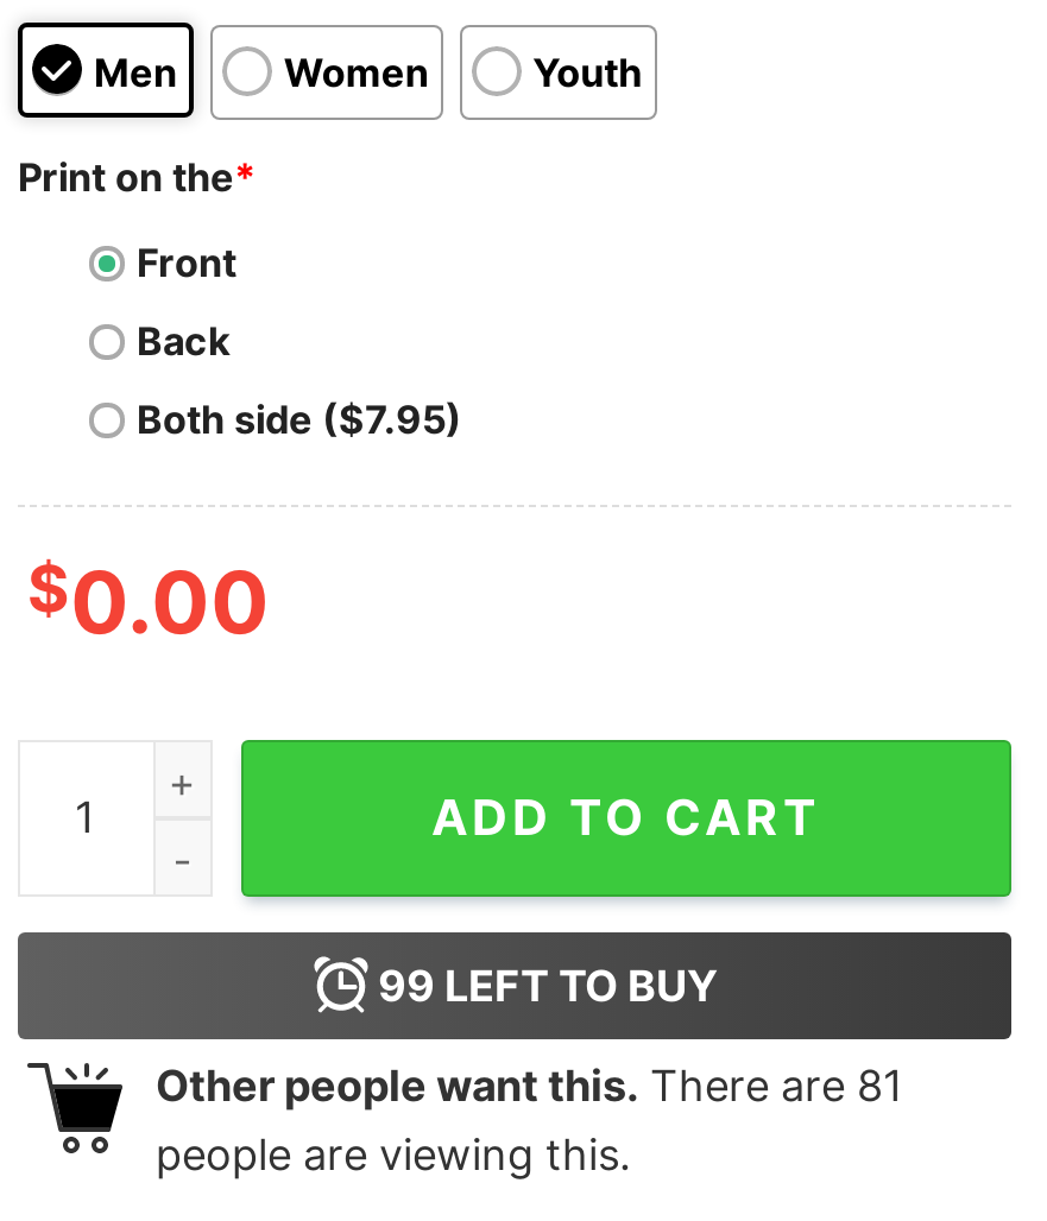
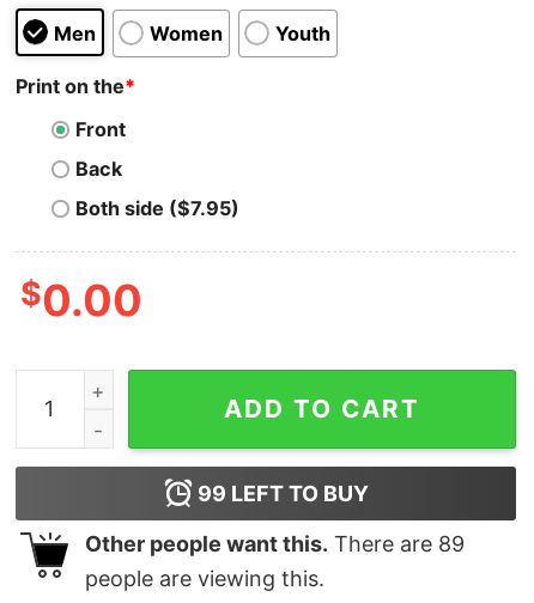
[156,1060,902,1110] Other people want this. There are 81 -> [85,531,465,556] Other people want this. There are 89

